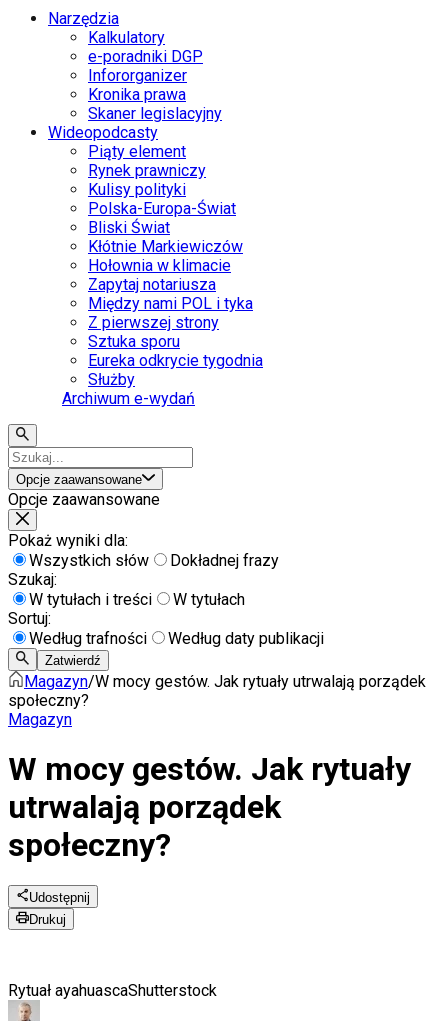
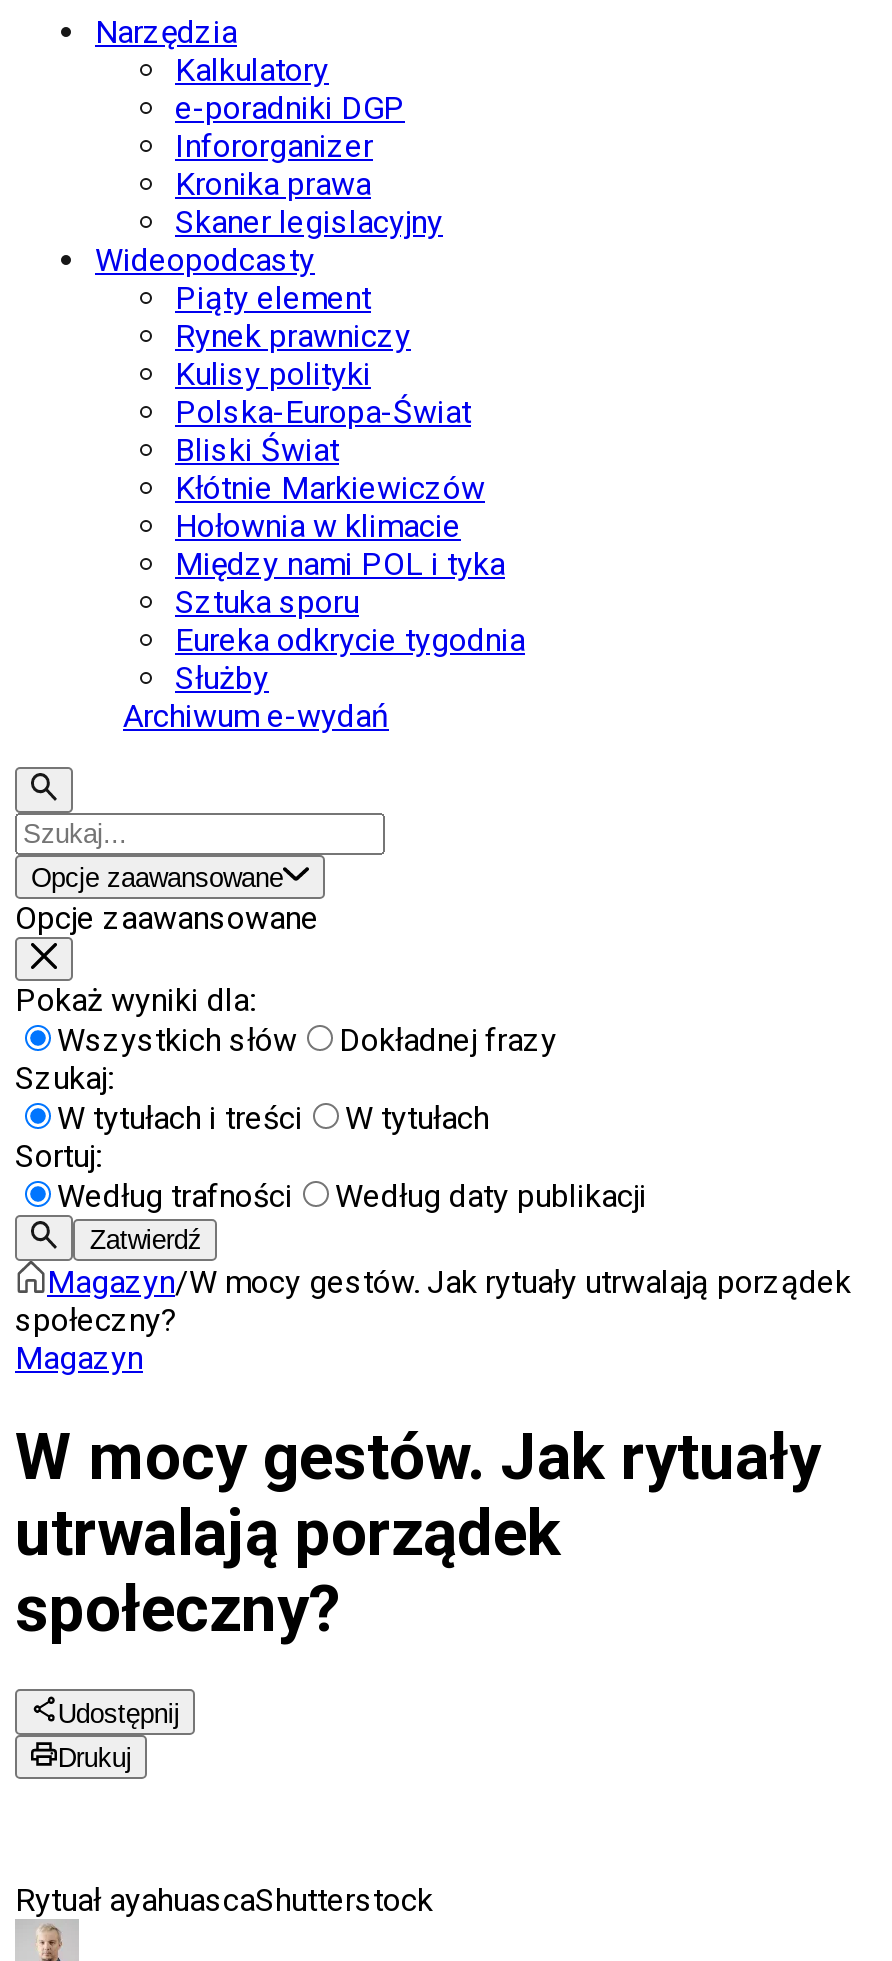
[88,275,216,294] Zapytaj notariusza -> none
[88,313,219,332] Z pierwszej strony -> none

